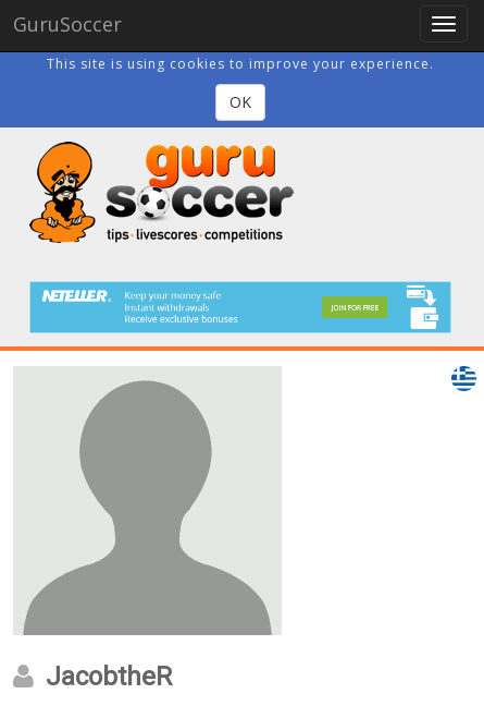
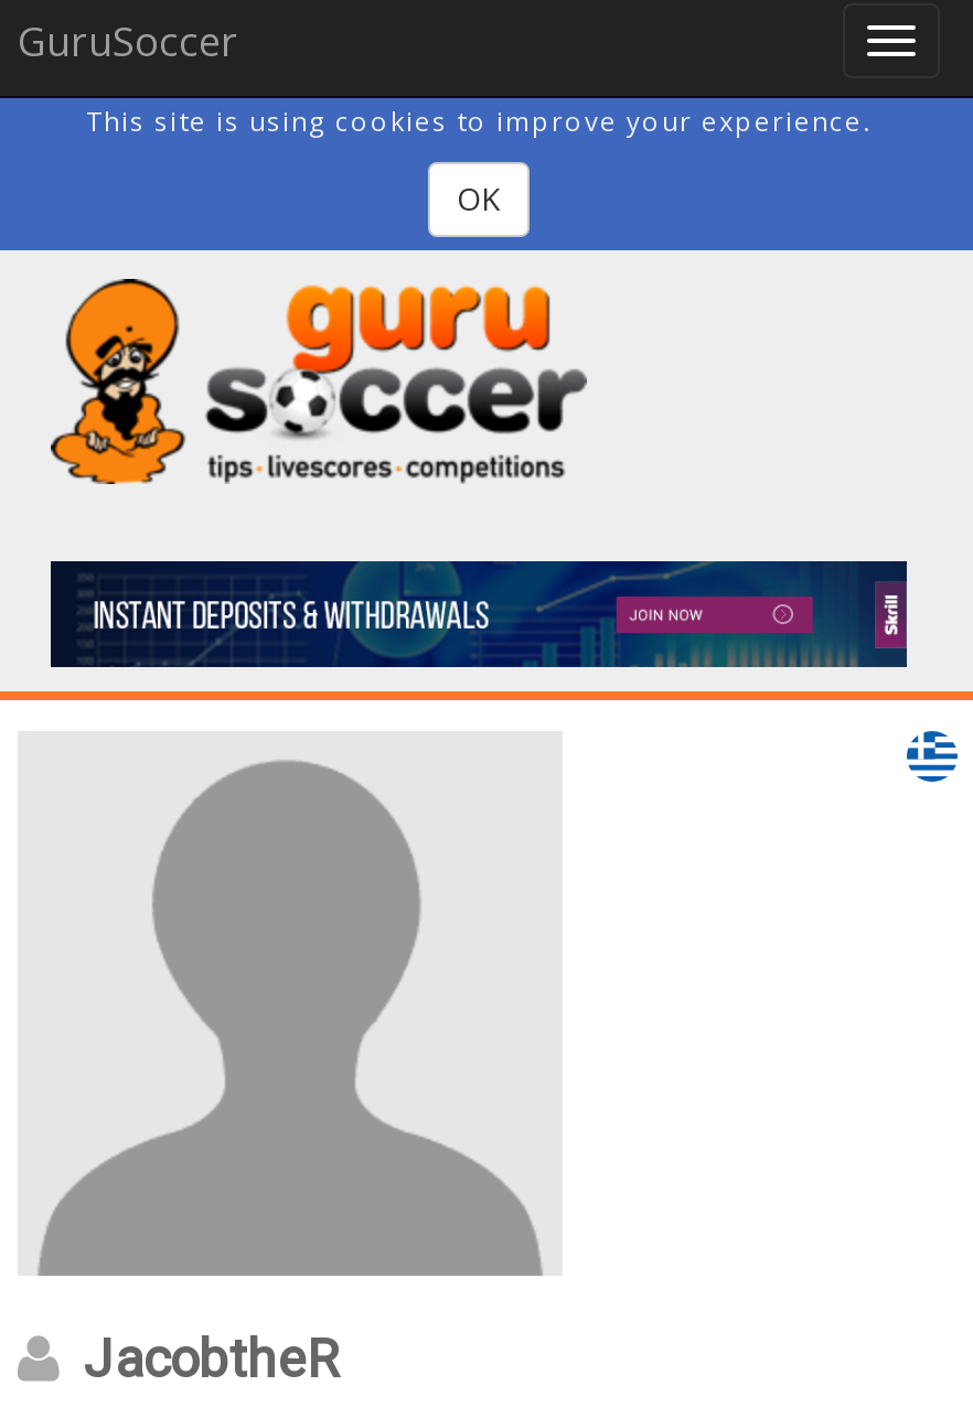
[29,281,451,333] [image] -> [49,559,909,669] [image]

